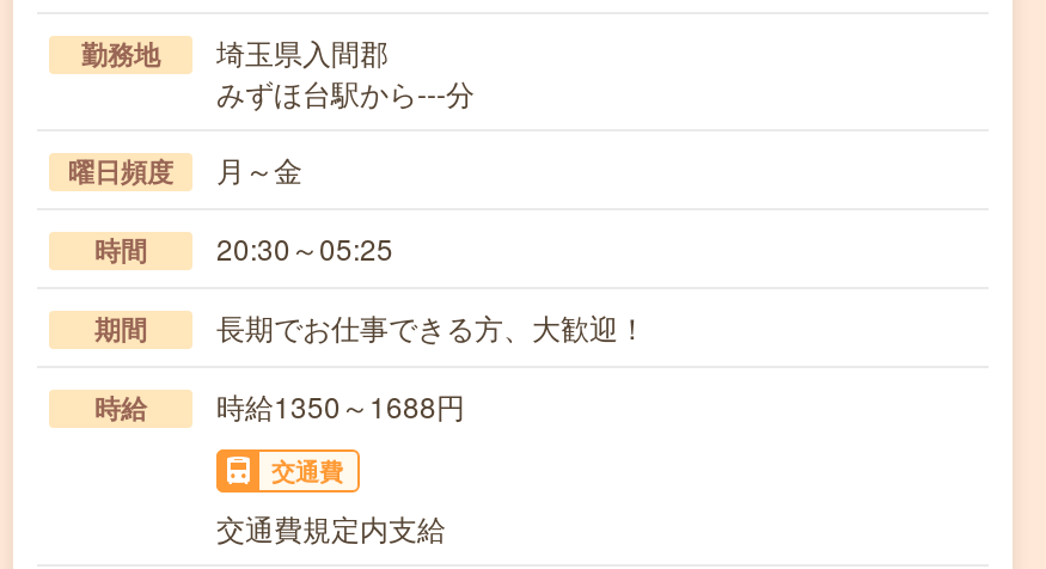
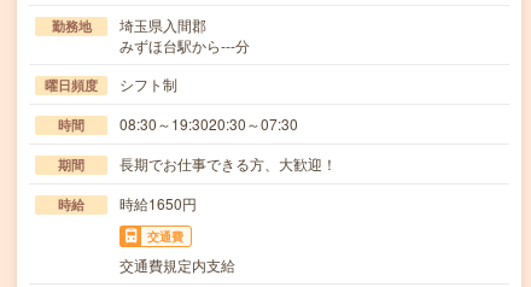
[216,148,302,189] 月～金 -> [119,74,177,94] シフト制
[94,227,393,268] 時間 20:30～05:25 -> [58,113,298,134] 時間 08:30～19:3020:30～07:30
[94,385,465,426] 時給 時給1350～1688円 -> [58,193,197,213] 時給 時給1650円

